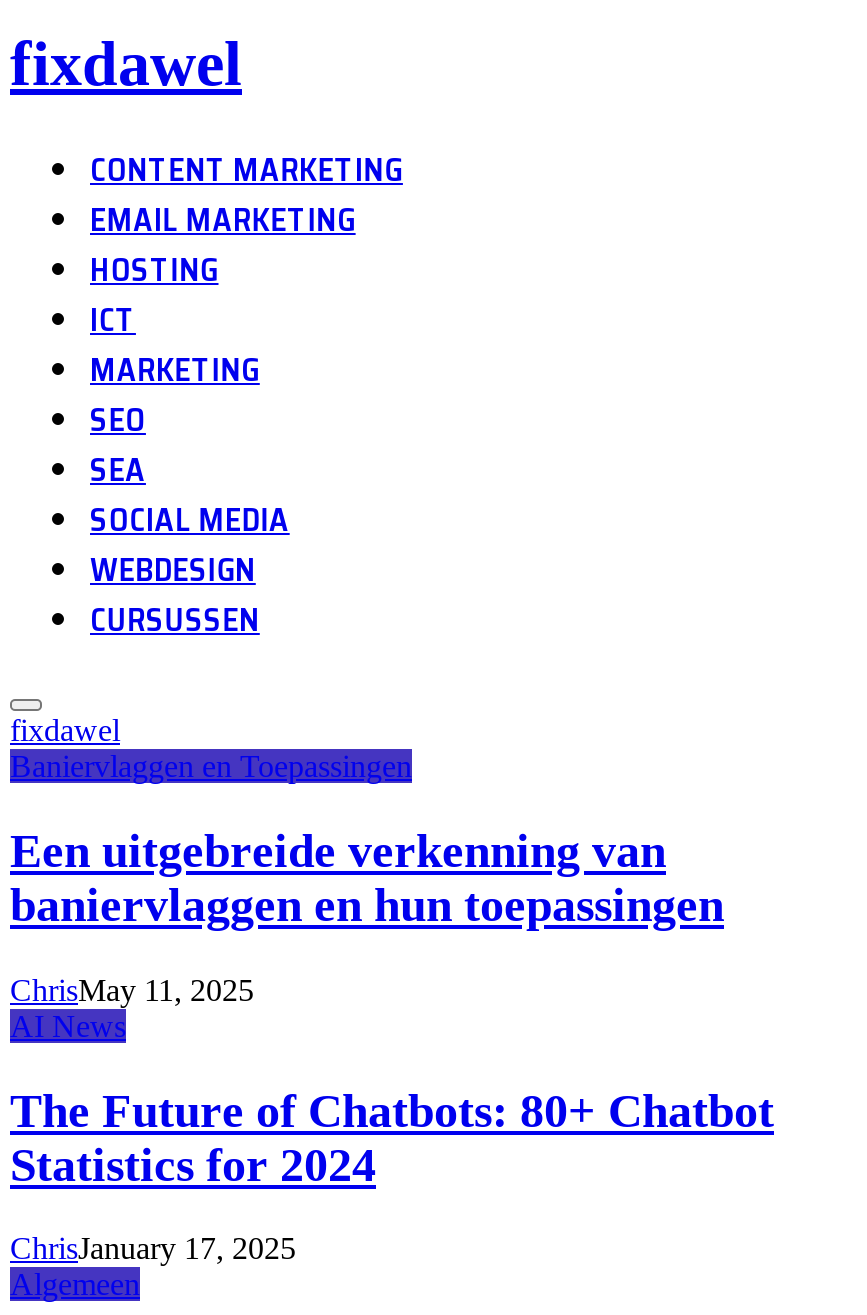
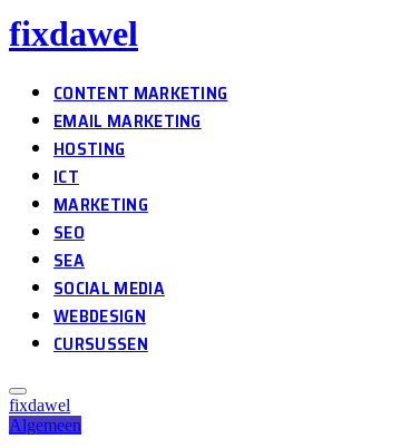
[10,749,774,1266] Baniervlaggen en Toepassingen | Een uitgebreide verkenning van | baniervlaggen en hun toepassingen | ChrisMay 11, 2025 | AI News | The Future of Chatbots: 80+ Chatbot | Statistics for 2024 | ChrisJanuary 17, 2025 -> none

